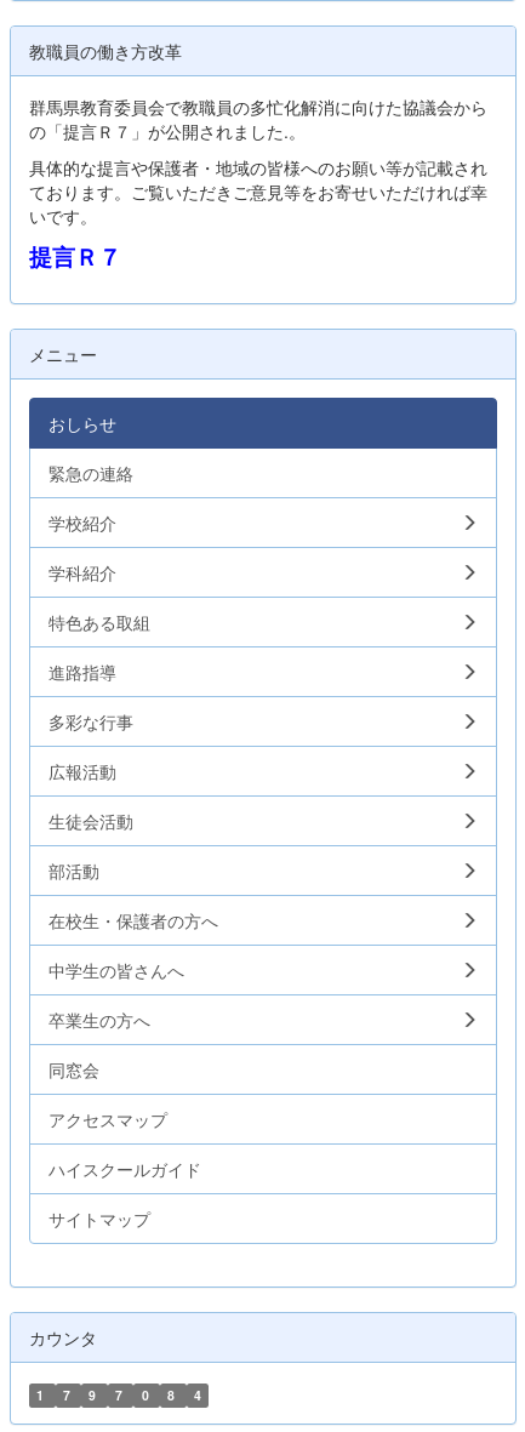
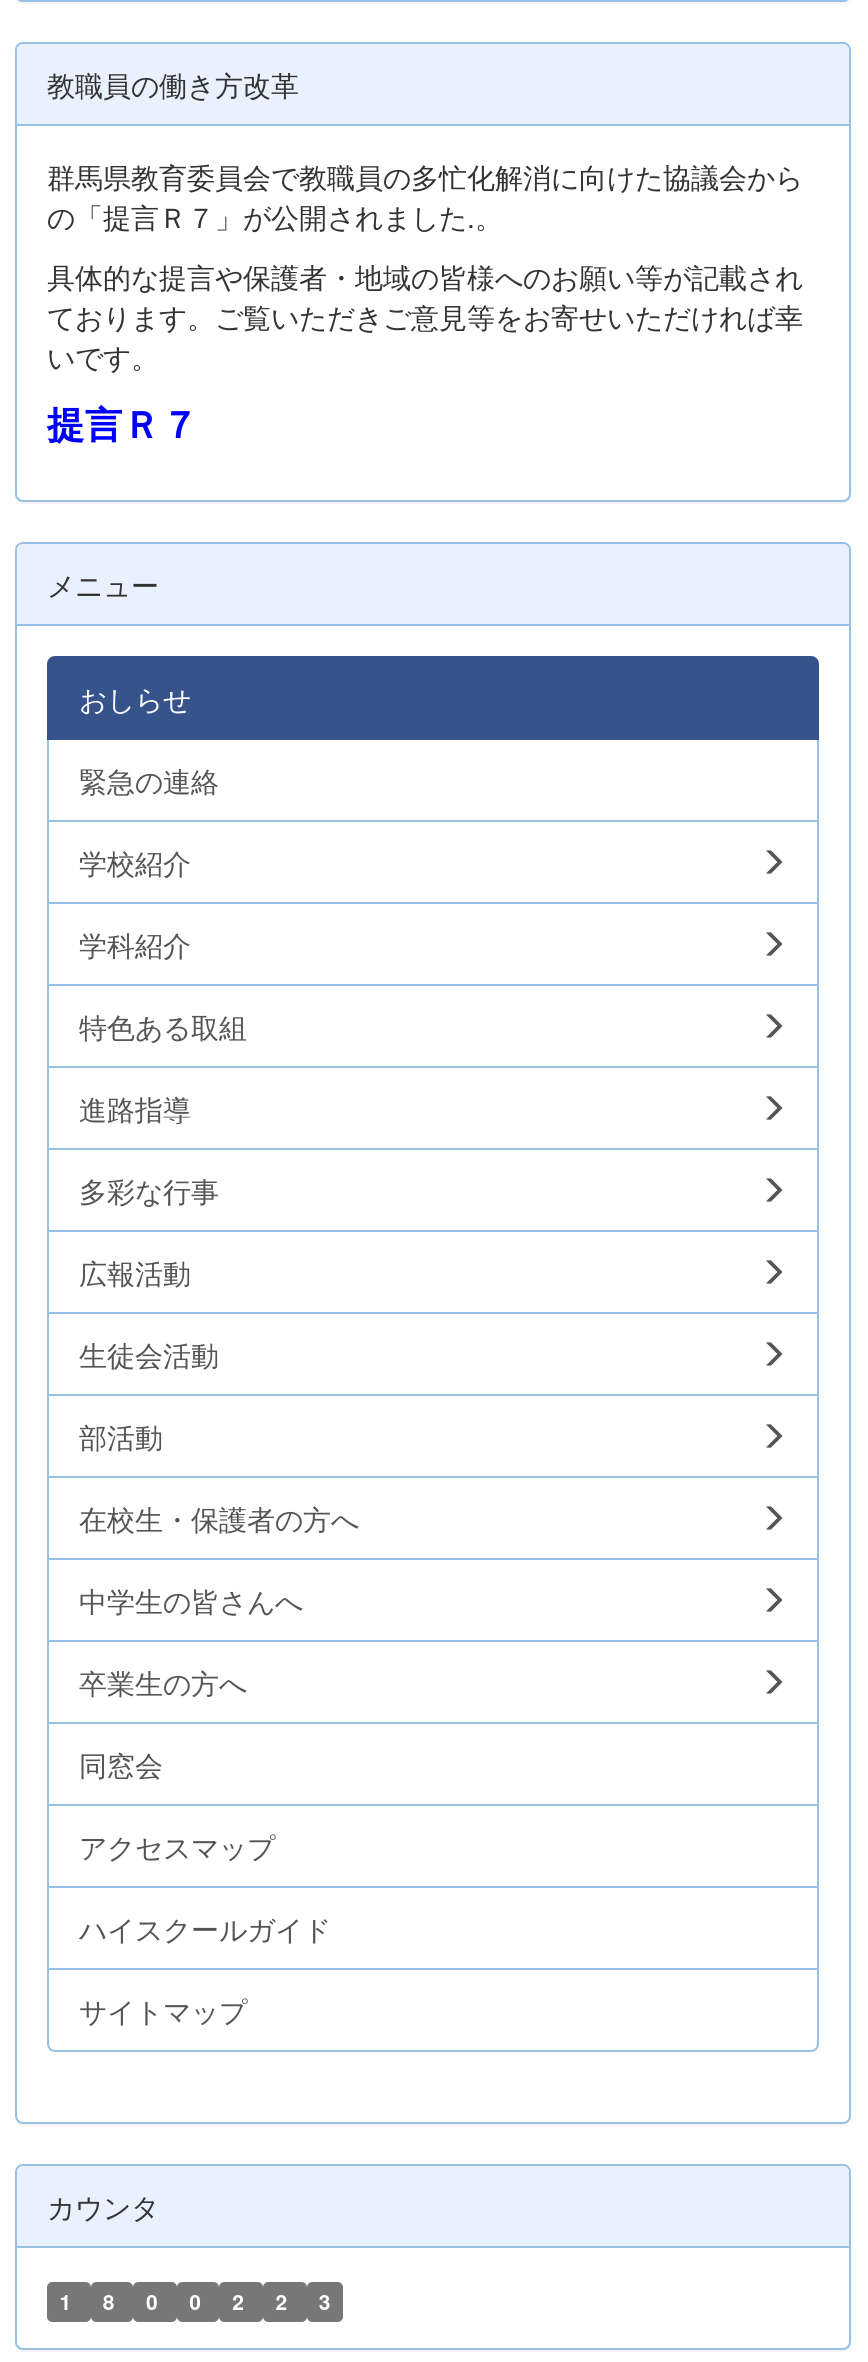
[63,1386,126,1404] 7 | 9 | 7 -> [103,2285,121,2315] 8
[168,1386,201,1404] 8 | 4 -> [189,2285,331,2315] 0 | 2 | 2 | 3

